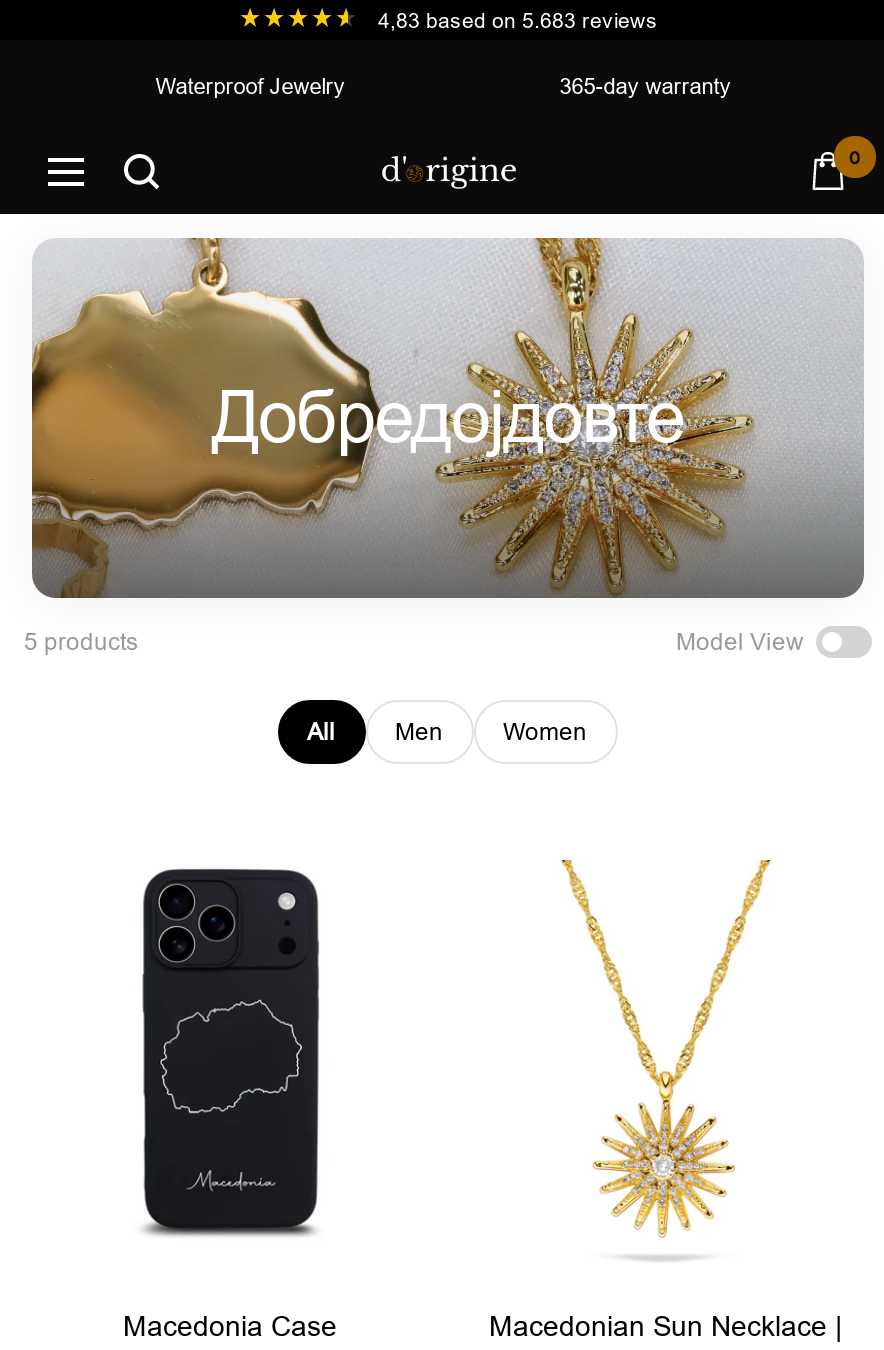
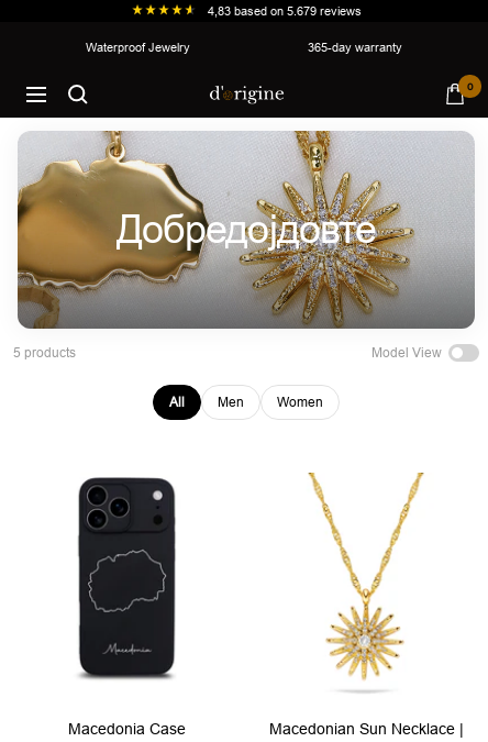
[378,8,658,32] 4,83 based on 5.683 reviews -> [208,4,362,18] 4,83 based on 5.679 reviews

